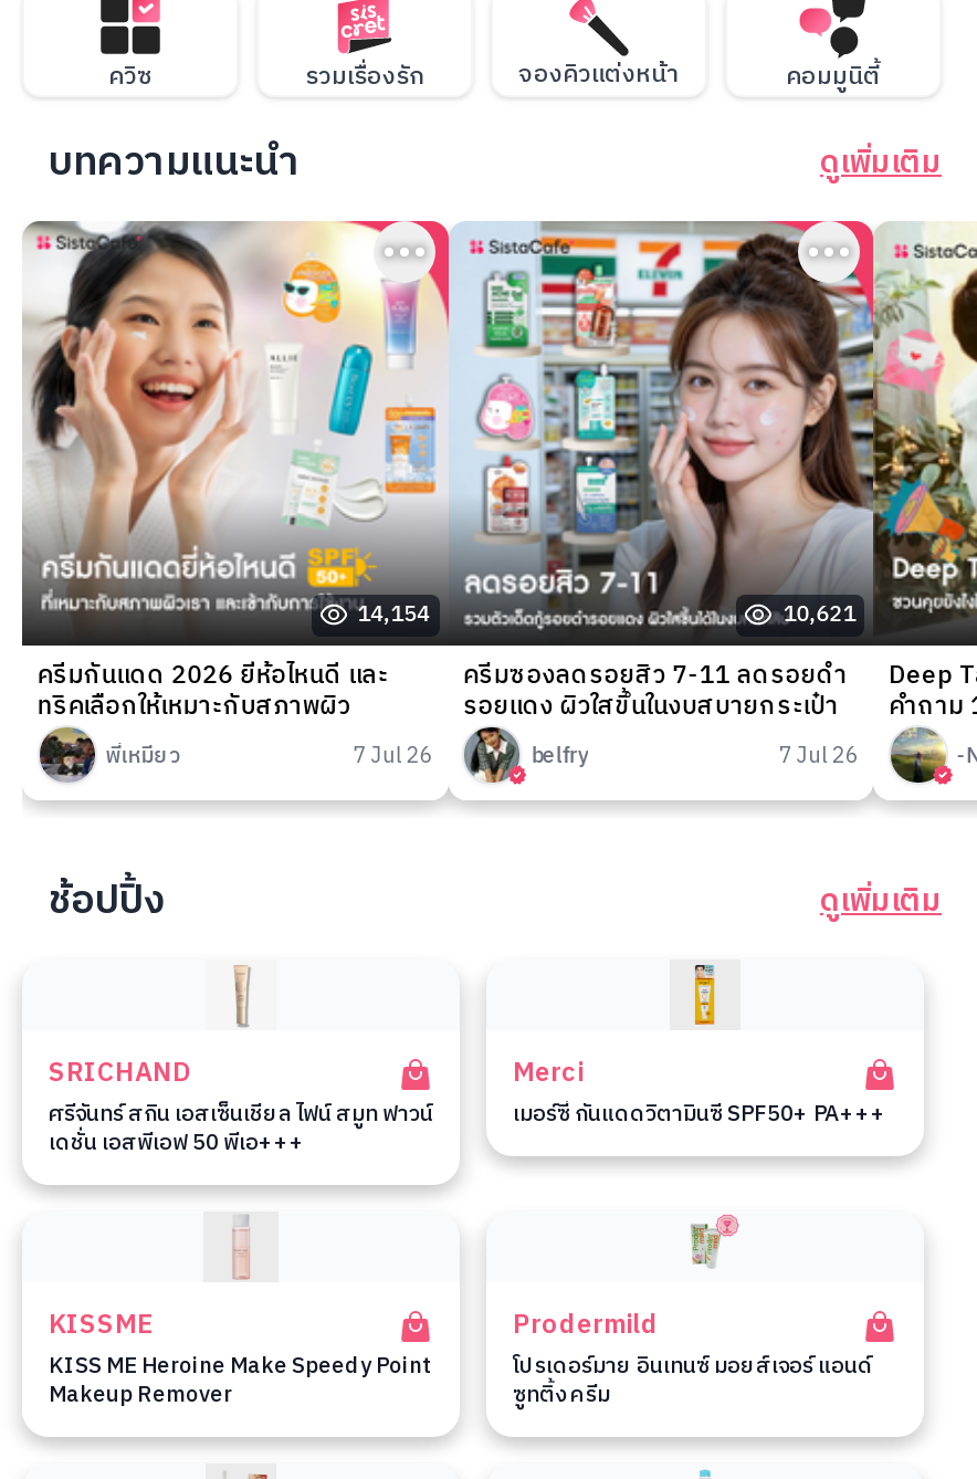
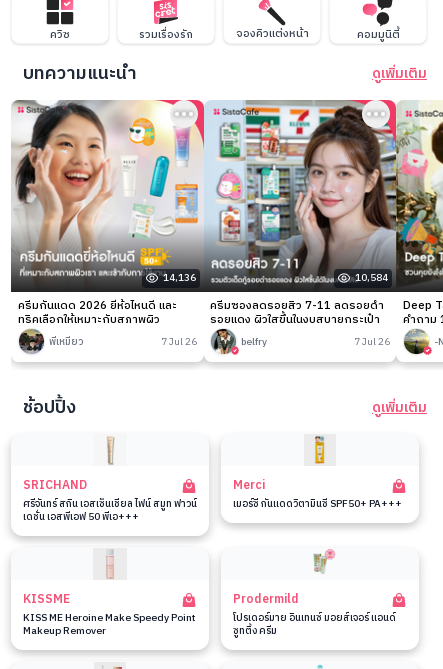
[357,598,430,633] 14,154 -> [163,270,196,286] 14,136
[783,598,856,633] 10,621 -> [355,270,388,286] 10,584

